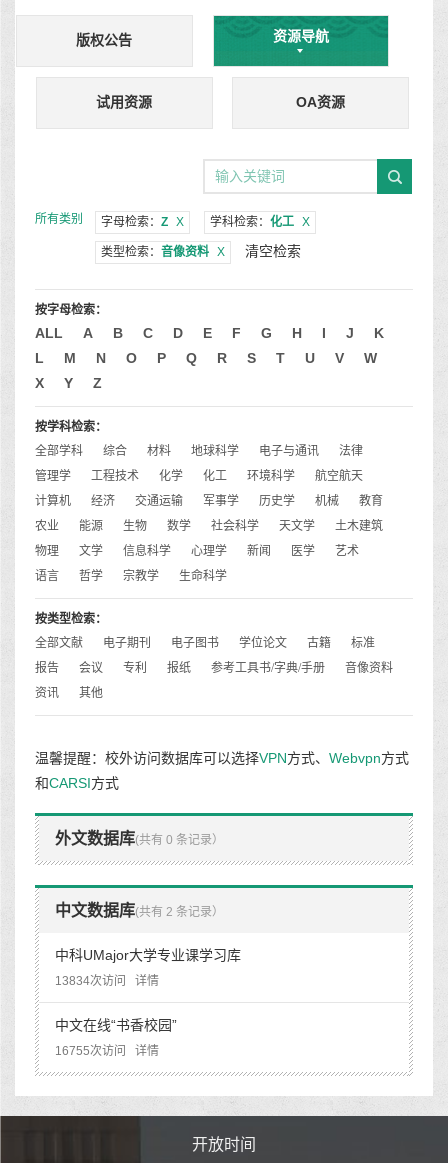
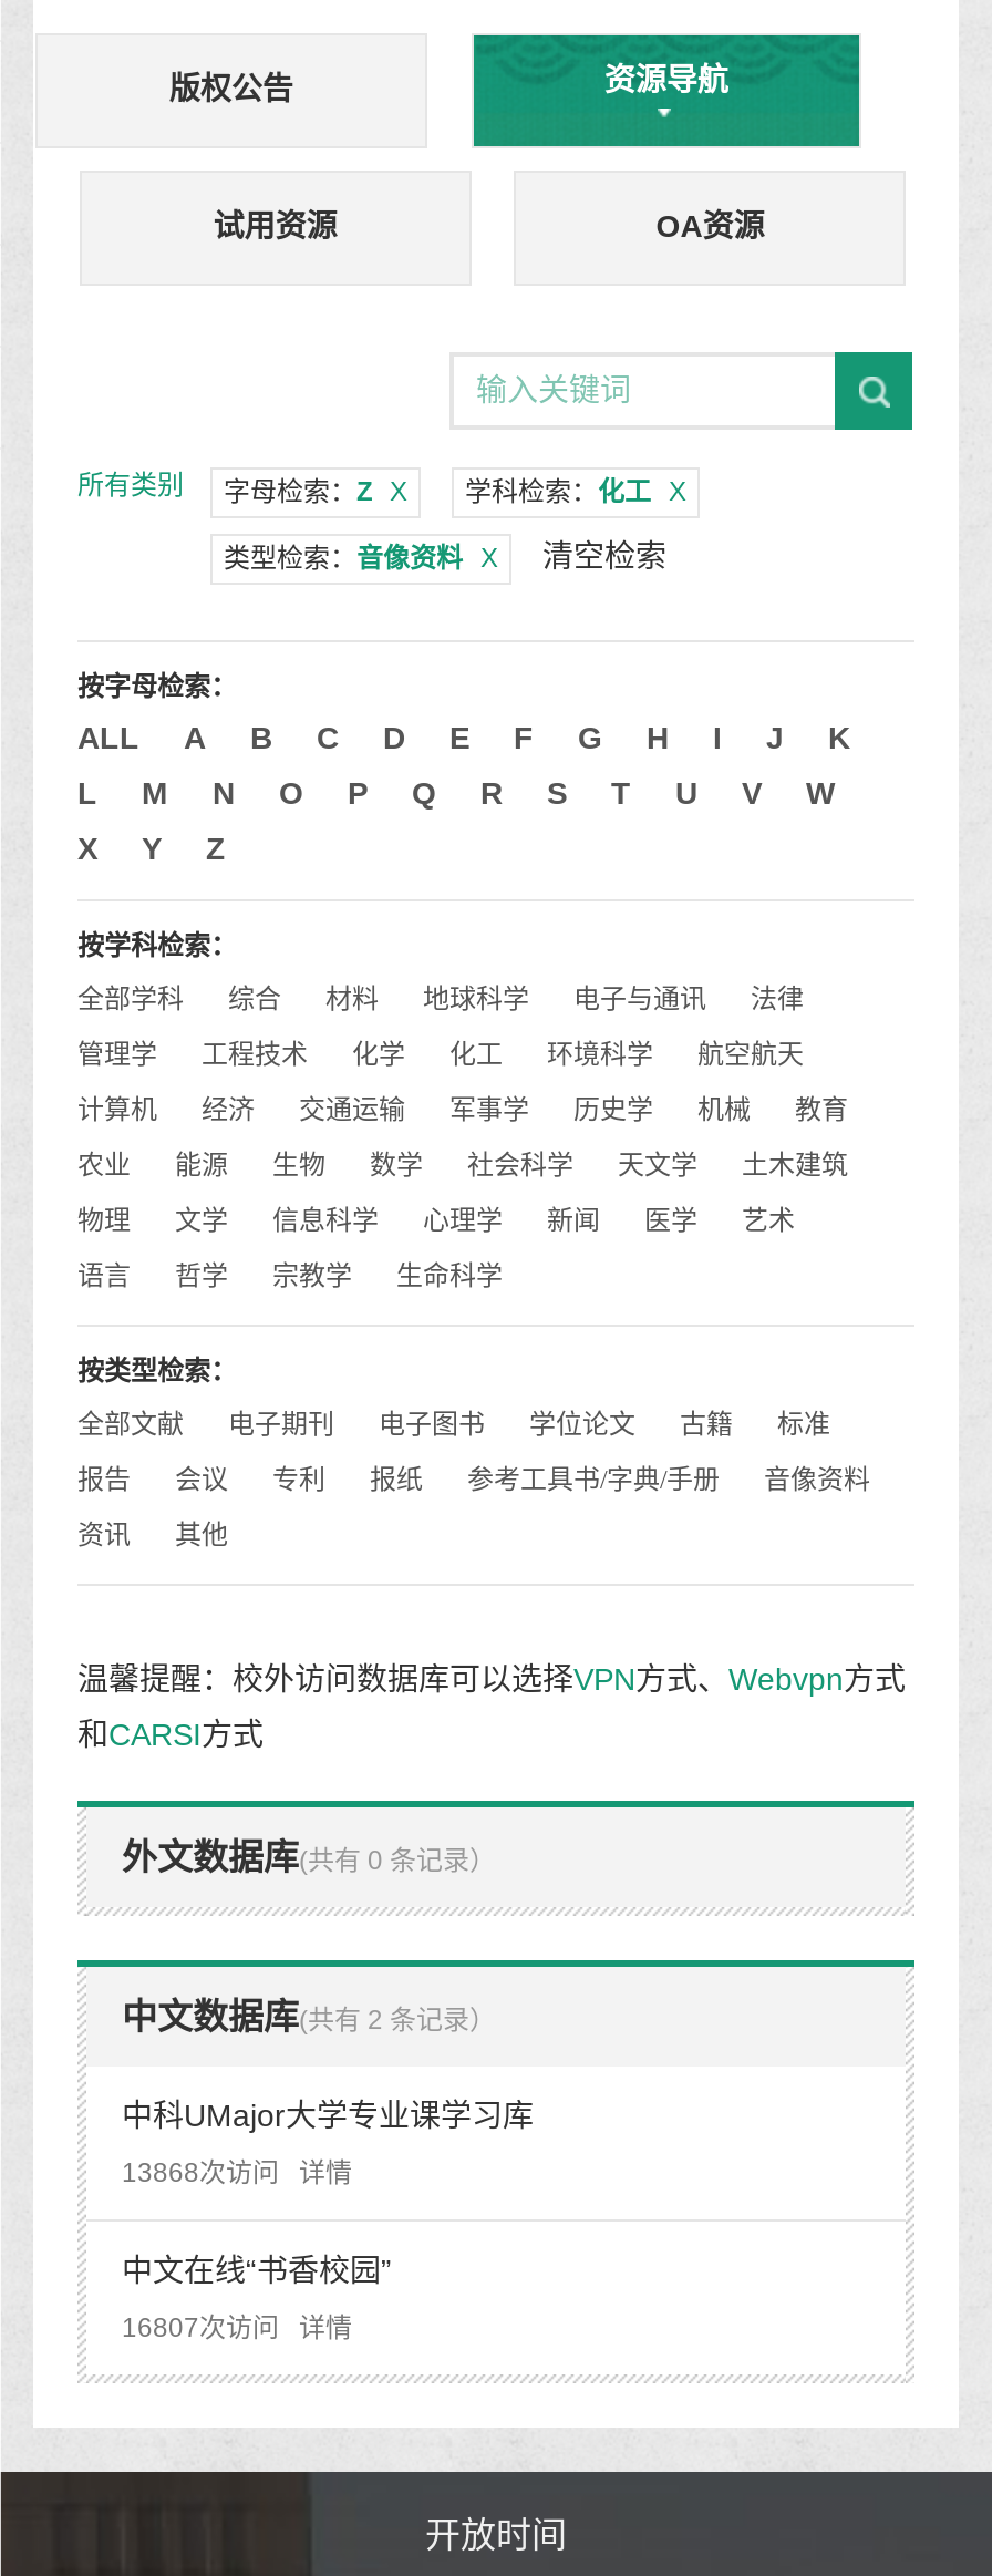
[55,974,159,988] 13834次访问 详情 -> [122,2157,352,2188] 13868次访问 详情
[55,1044,159,1058] 16755次访问 详情 -> [122,2312,352,2343] 16807次访问 详情

